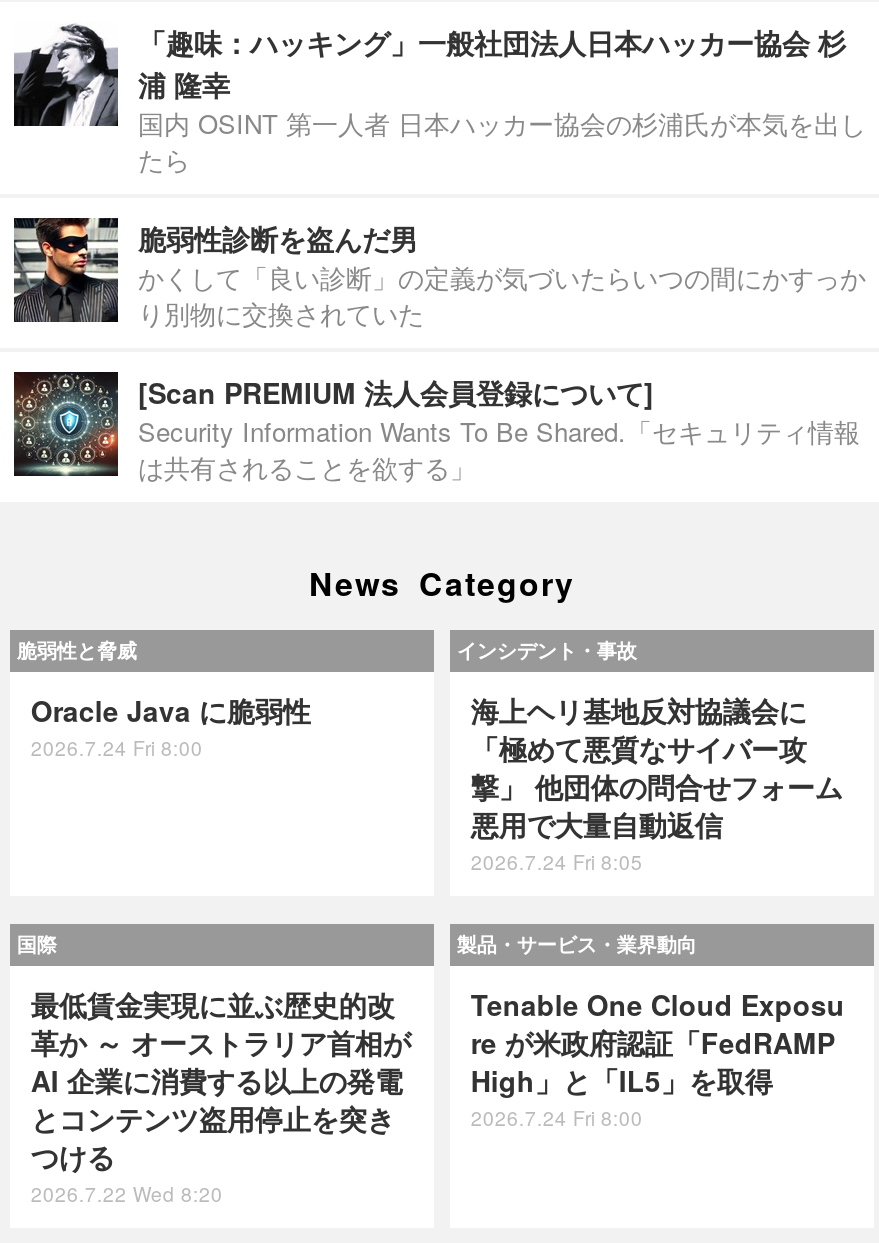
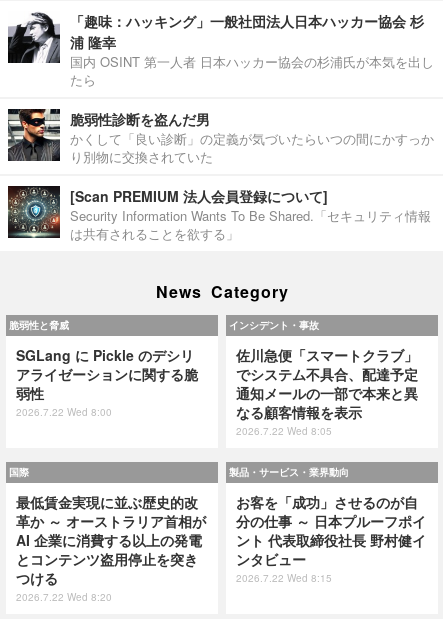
[31,690,311,762] Oracle Java に脆弱性 | 2026.7.24 Fri 8:00 -> [16,345,198,419] SGLang に Pickle のデシリ | アライゼーションに関する脆 | 弱性 | 2026.7.22 Wed 8:00
[471,690,843,876] 海上ヘリ基地反対協議会に | 「極めて悪質なサイバー攻 | 撃」 他団体の問合せフォーム | 悪用で大量自動返信 | 2026.7.24 Fri 8:05 -> [236,345,418,438] 佐川急便「スマートクラブ」 | でシステム不具合、配達予定 | 通知メールの一部で本来と異 | なる顧客情報を表示 | 2026.7.22 Wed 8:05
[471,985,845,1133] Tenable One Cloud Exposu | re が米政府認証「FedRAMP | High」と「IL5」を取得 | 2026.7.24 Fri 8:00 -> [236,492,426,585] お客を「成功」させるのが自 | 分の仕事 ～ 日本プルーフポイ | ント 代表取締役社長 野村健イ | ンタビュー | 2026.7.22 Wed 8:15

